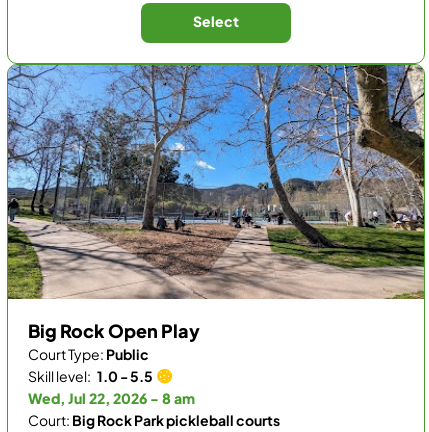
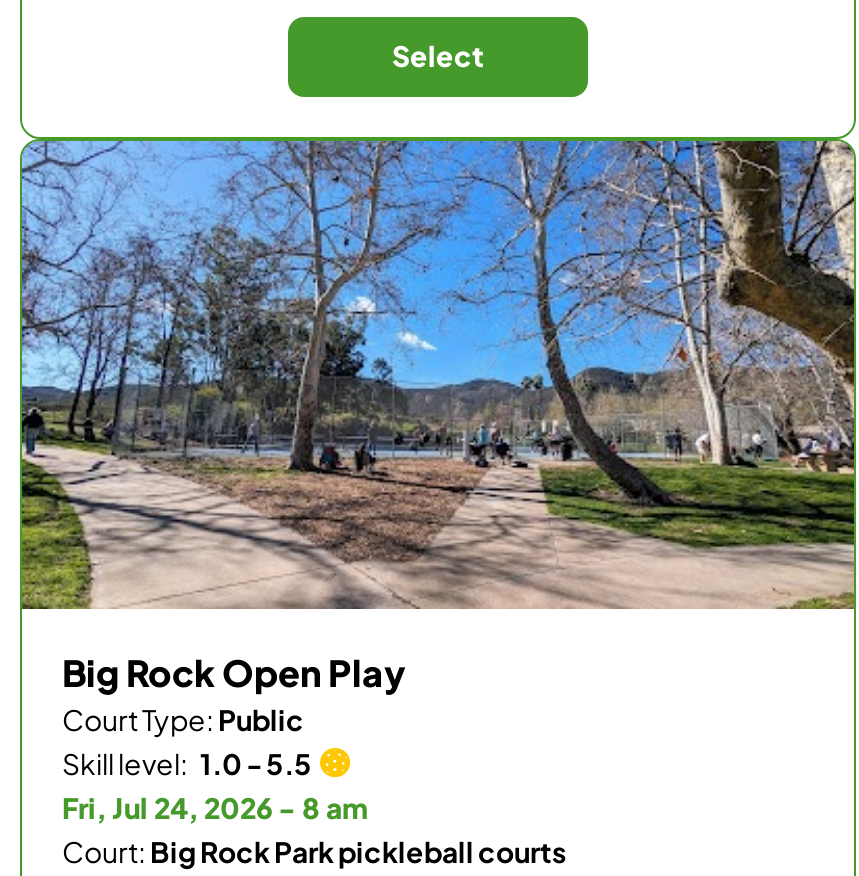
[28,389,195,407] Wed, Jul 22, 2026 - 8 am -> [62,790,368,826] Fri, Jul 24, 2026 - 8 am

